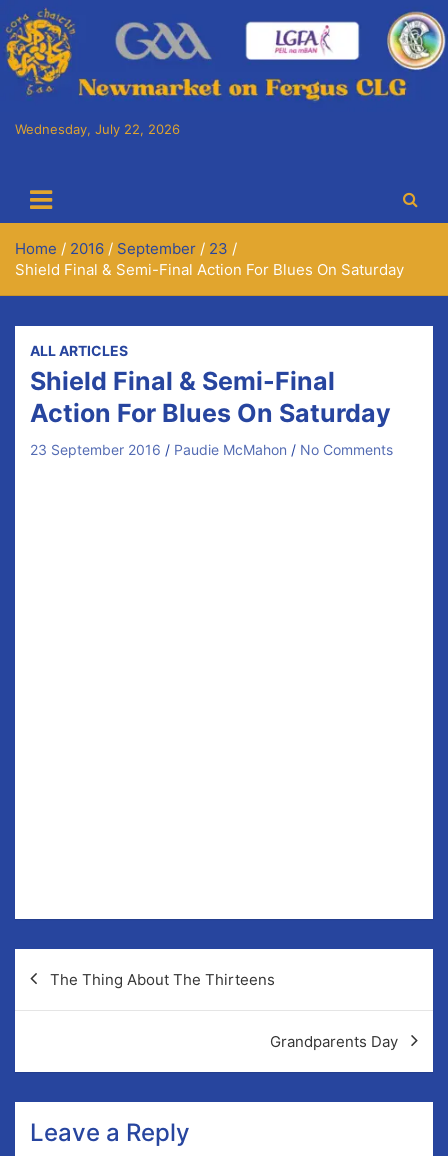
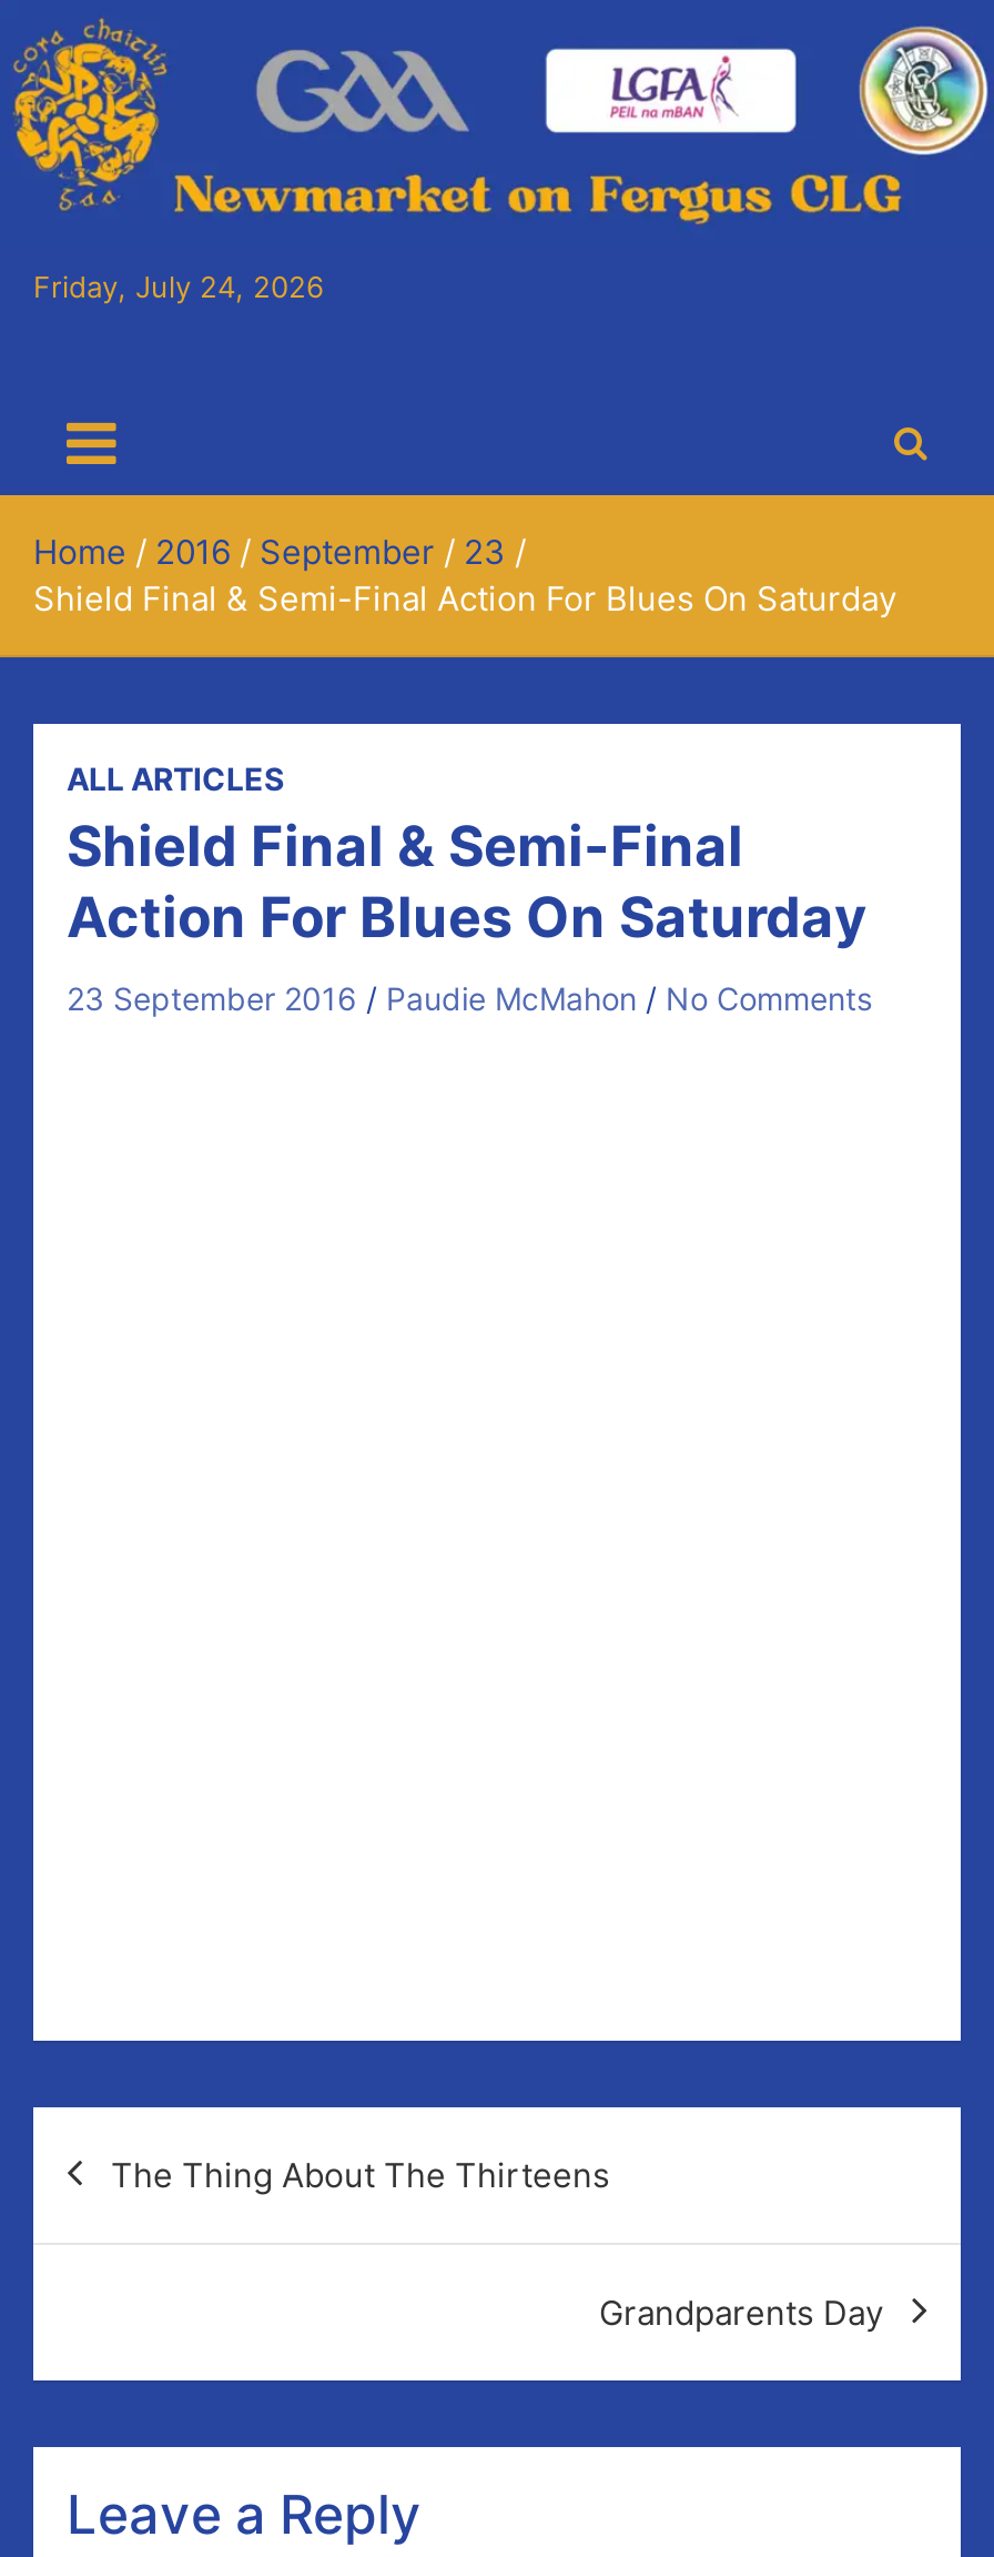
[15,121,180,137] Wednesday, July 22, 2026 -> [33,269,324,304] Friday, July 24, 2026

